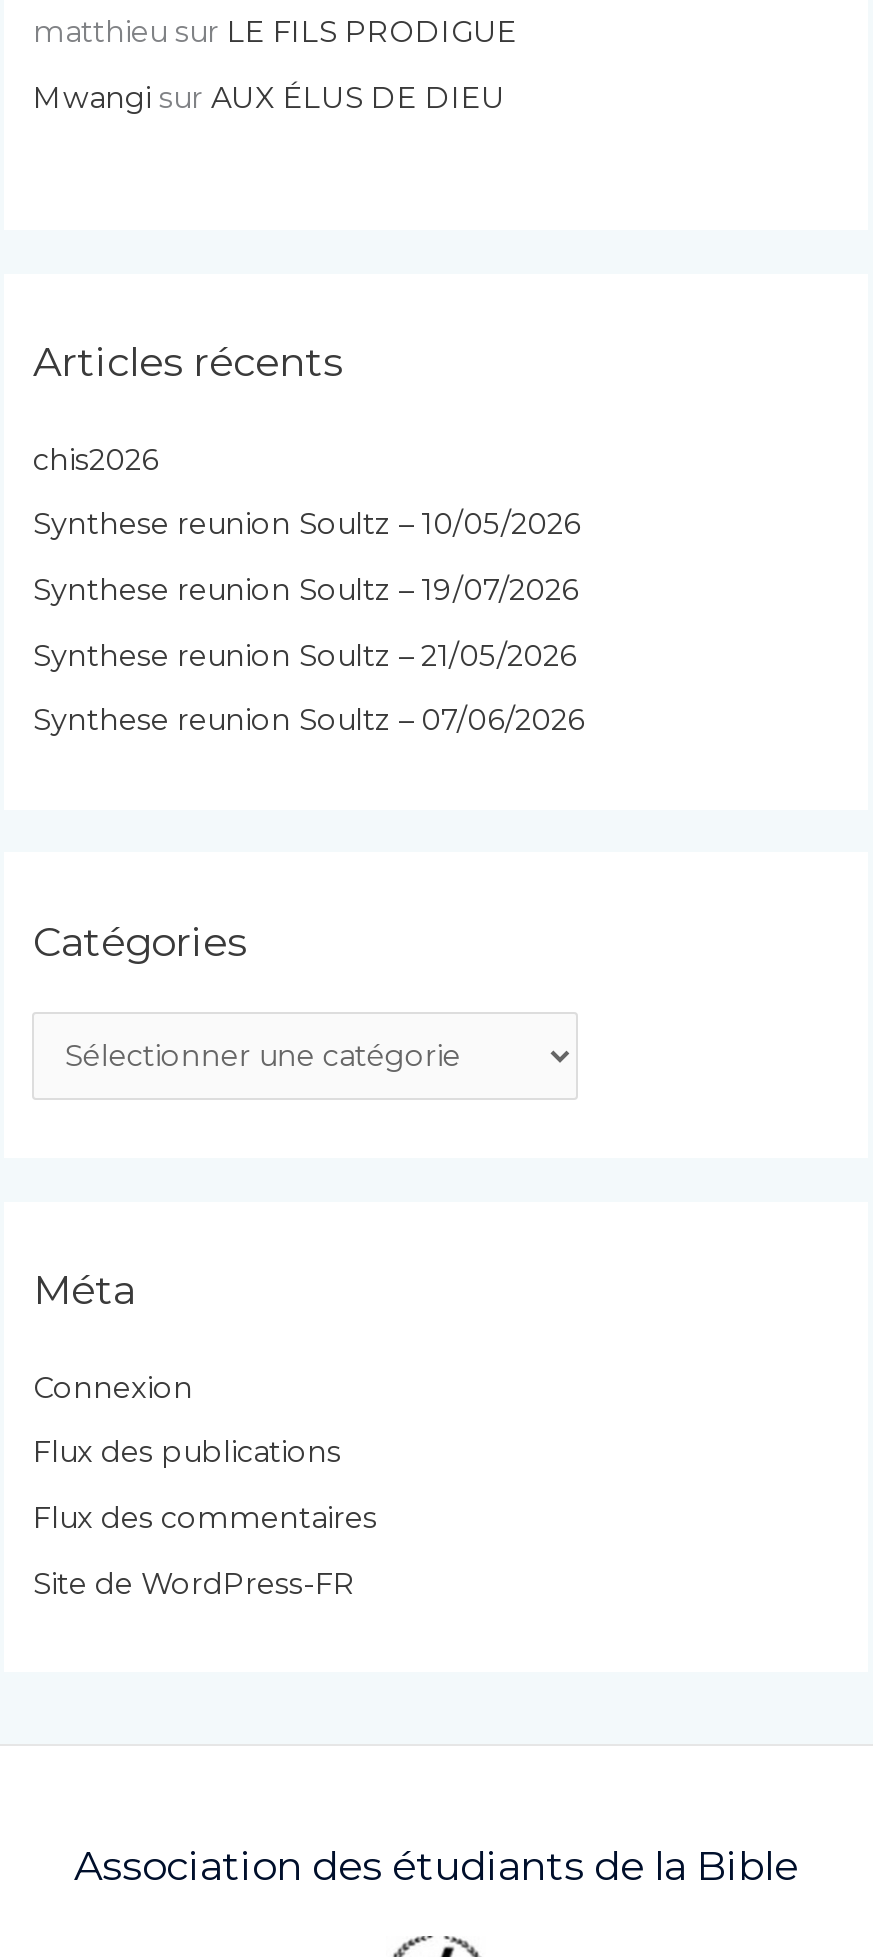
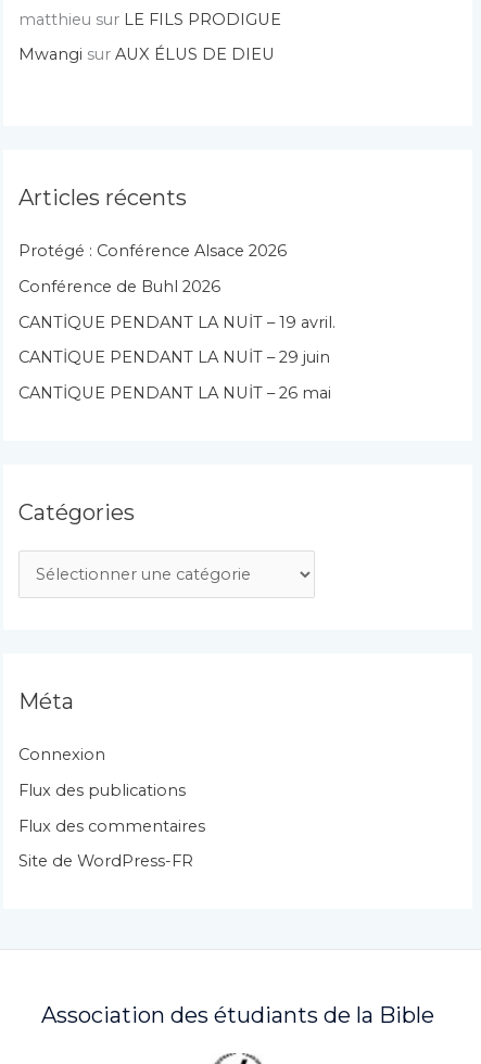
[33,442,159,478] chis2026 -> [19,241,287,261] Protégé : Conférence Alsace 2026
[33,507,581,543] Synthese reunion Soultz – 10/05/2026 -> [19,277,221,296] Conférence de Buhl 2026
[33,572,579,608] Synthese reunion Soultz – 19/07/2026 -> [19,312,336,332] CANTİQUE PENDANT LA NUİT – 19 avril.
[33,637,577,673] Synthese reunion Soultz – 21/05/2026 -> [19,348,331,367] CANTİQUE PENDANT LA NUİT – 29 juin
[33,703,585,739] Synthese reunion Soultz – 07/06/2026 -> [19,383,332,403] CANTİQUE PENDANT LA NUİT – 26 mai

